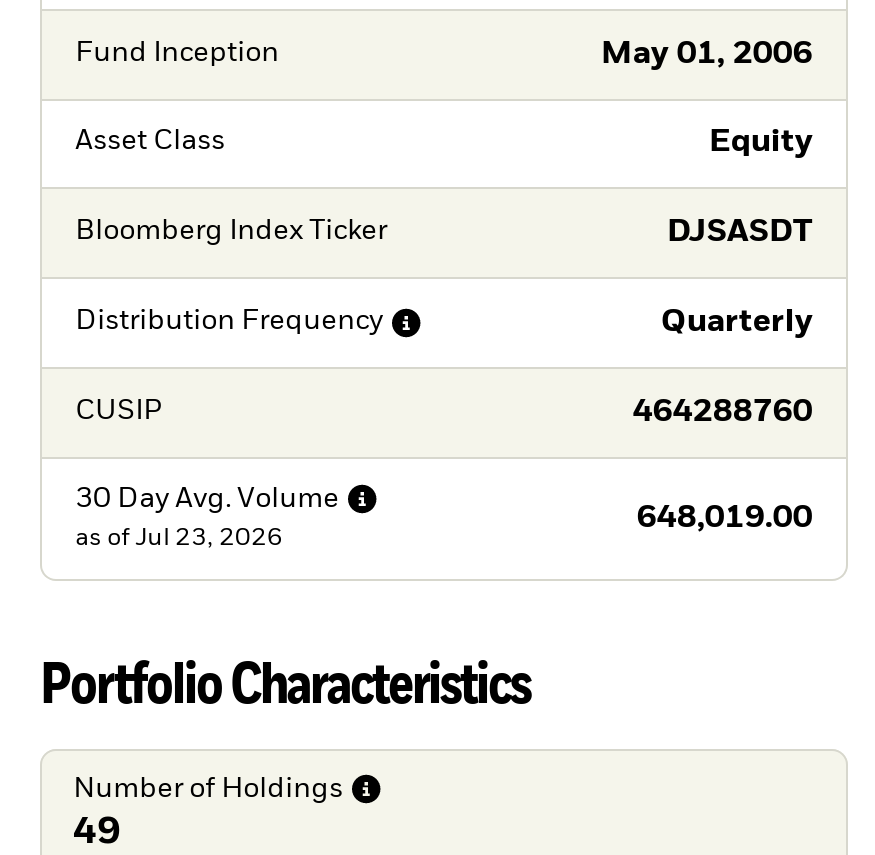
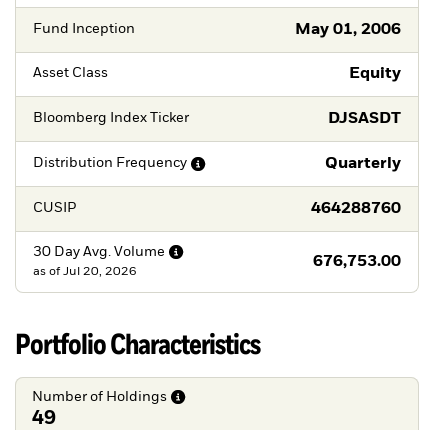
[637,502,813,534] 648,019.00 -> [313,254,401,270] 676,753.00
[75,526,283,550] as of Jul 23, 2026 -> [33,266,137,278] as of Jul 20, 2026

